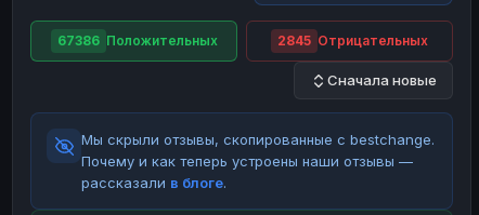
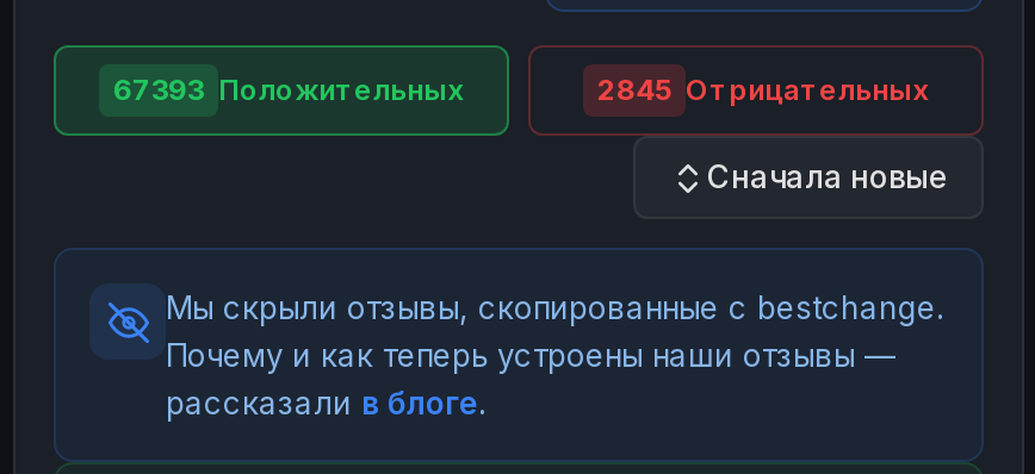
[57,32,217,49] 67386 Положительных -> [113,71,464,107] 67393 Положительных

